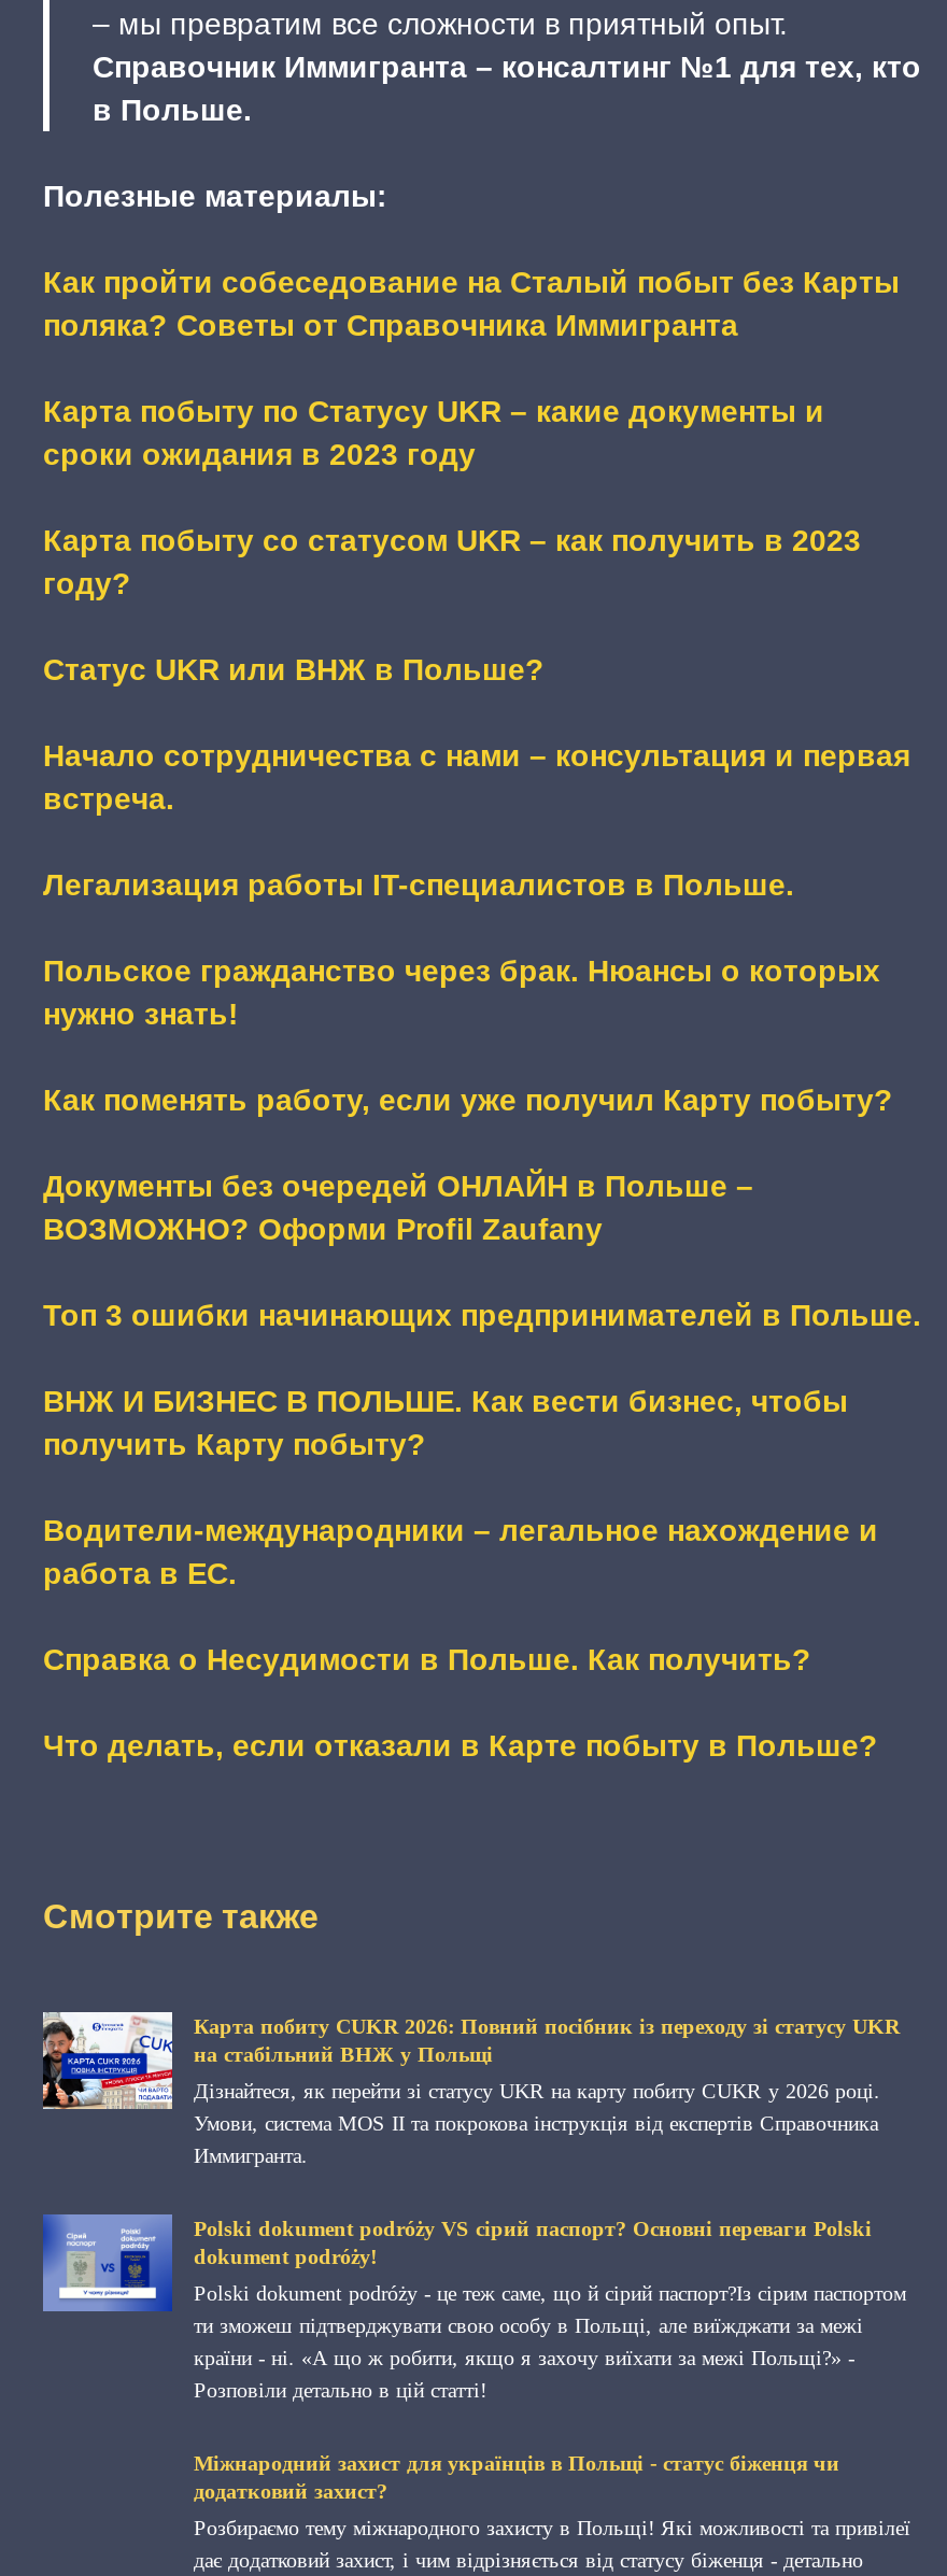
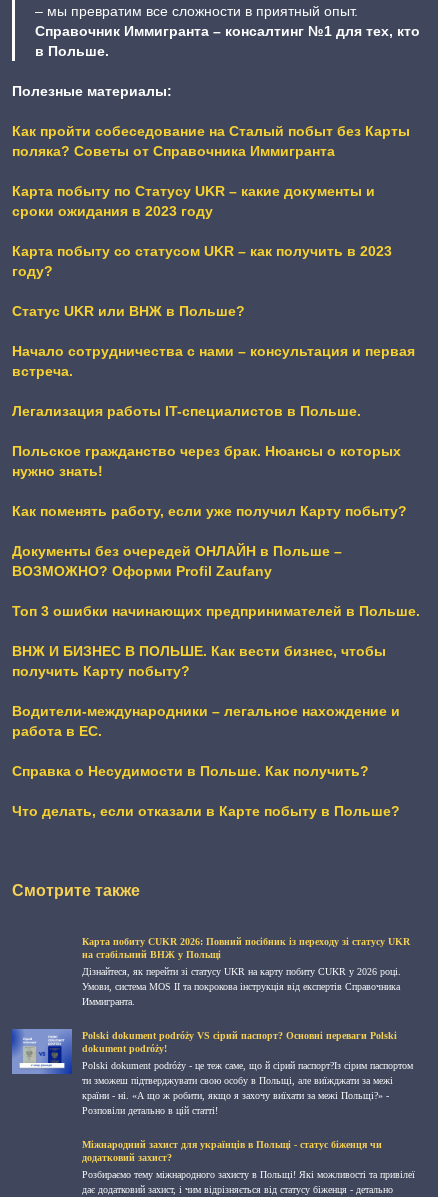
[41,2010,174,2111] [image] -> none

